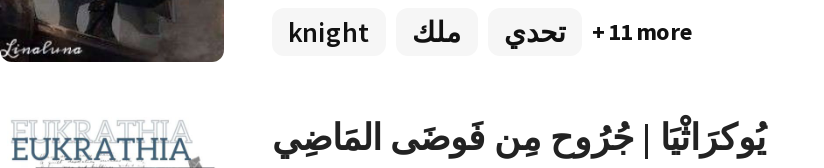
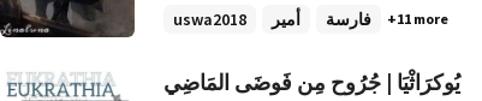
[288,14,566,50] knight | ملك | تحدي -> [173,8,371,30] uswa2018 | أمير | فارسة

